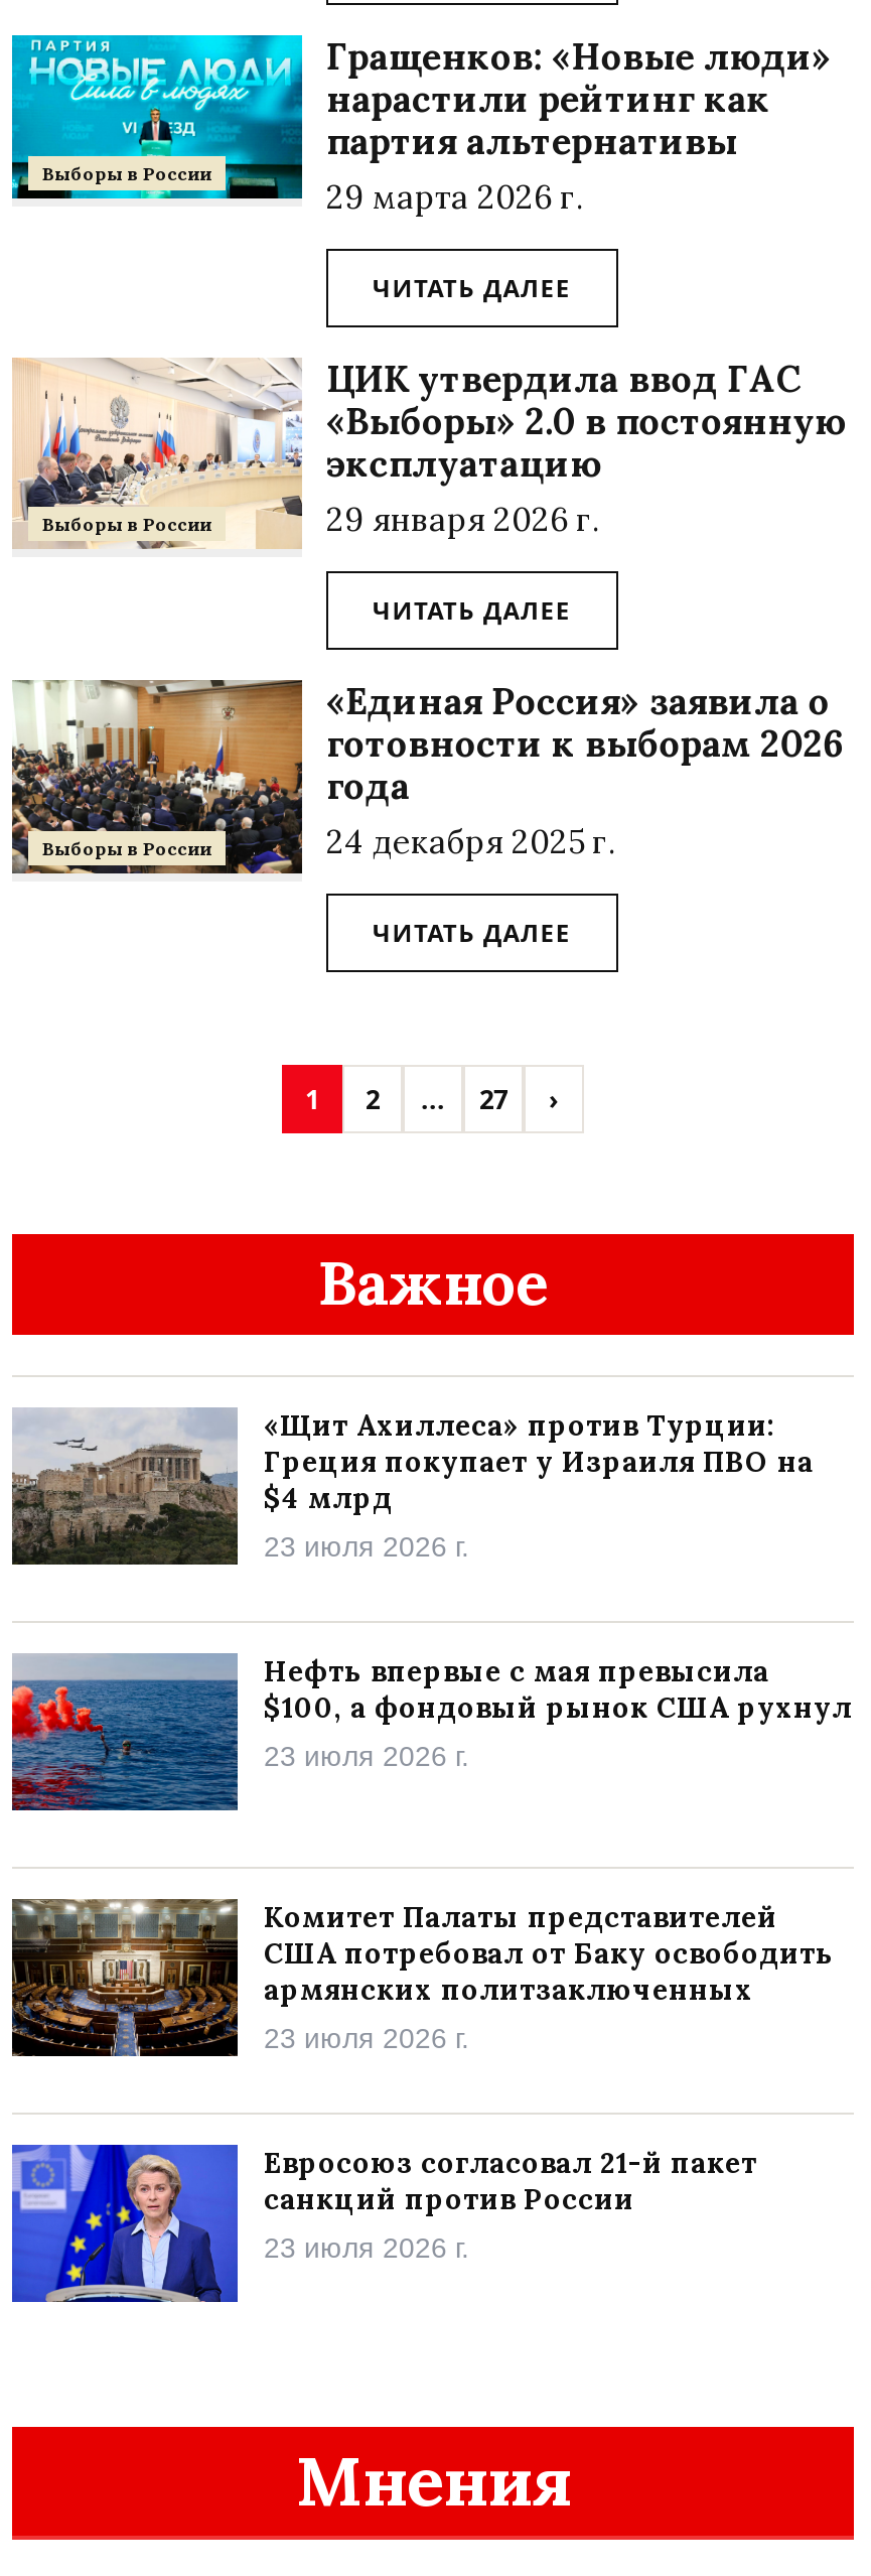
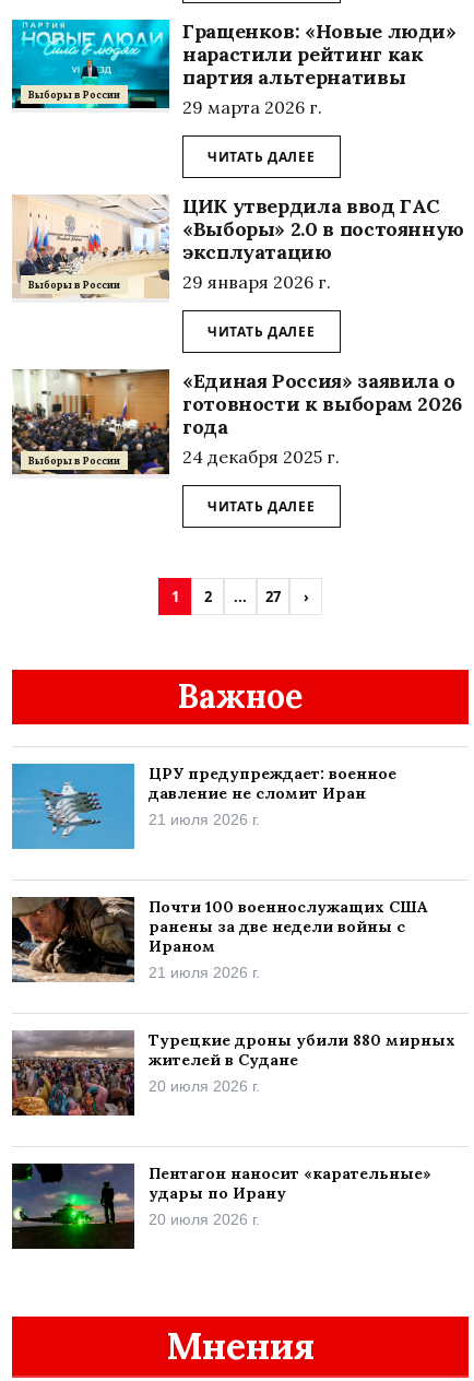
[10,1407,814,1567] [image] | «Щит Ахиллеса» против Турции: | Греция покупает у Израиля ПВО на | $4 млрд | 23 июля 2026 г. -> [11,763,396,850] [image] | ЦРУ предупреждает: военное | давление не сломит Иран | 21 июля 2026 г.
[10,1653,852,1812] [image] | Нефть впервые с мая превысила | $100, а фондовый рынок США рухнул | 23 июля 2026 г. -> [11,896,428,982] [image] | Почти 100 военнослужащих США | ранены за две недели войны с | Ираном | 21 июля 2026 г.
[10,1899,834,2058] [image] | Комитет Палаты представителей | США потребовал от Баку освободить | армянских политзаключенных | 23 июля 2026 г. -> [11,1030,455,1117] [image] | Турецкие дроны убили 880 мирных | жителей в Судане | 20 июля 2026 г.
[10,2143,757,2304] [image] | Евросоюз согласовал 21-й пакет | санкций против России | 23 июля 2026 г. -> [11,1162,431,1250] [image] | Пентагон наносит «карательные» | удары по Ирану | 20 июля 2026 г.

